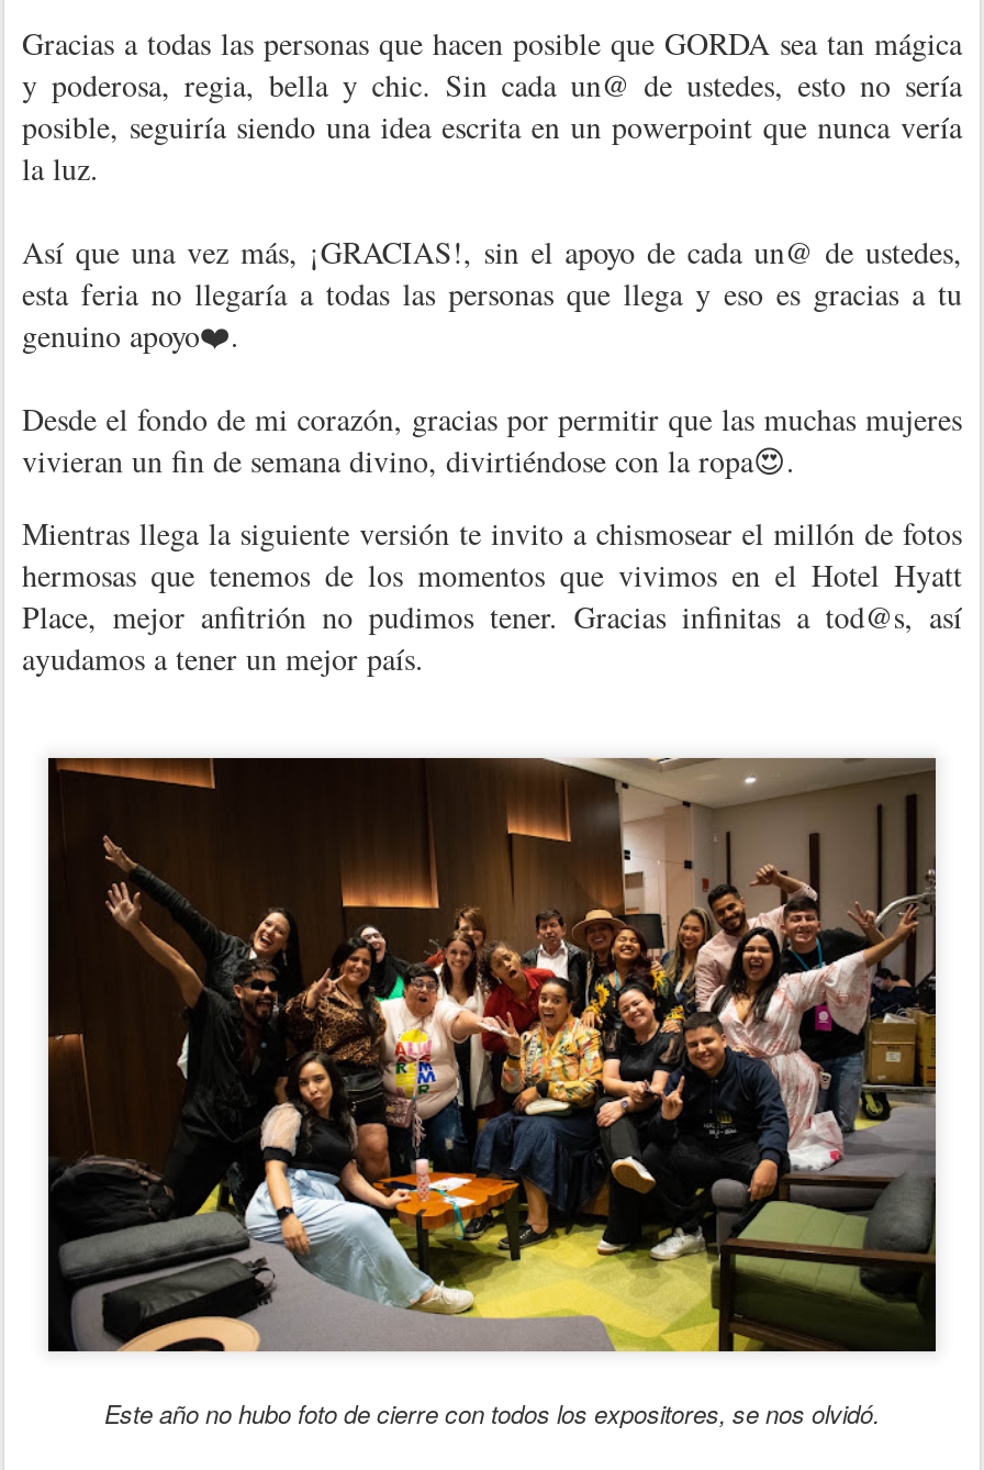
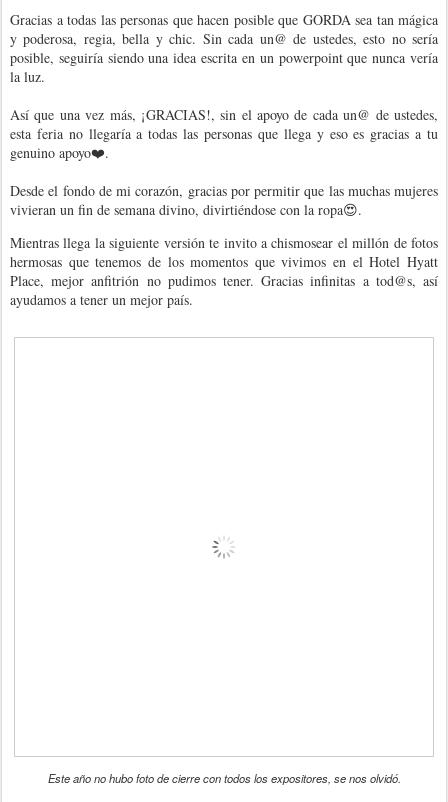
[46,756,938,1354] [image] -> none

